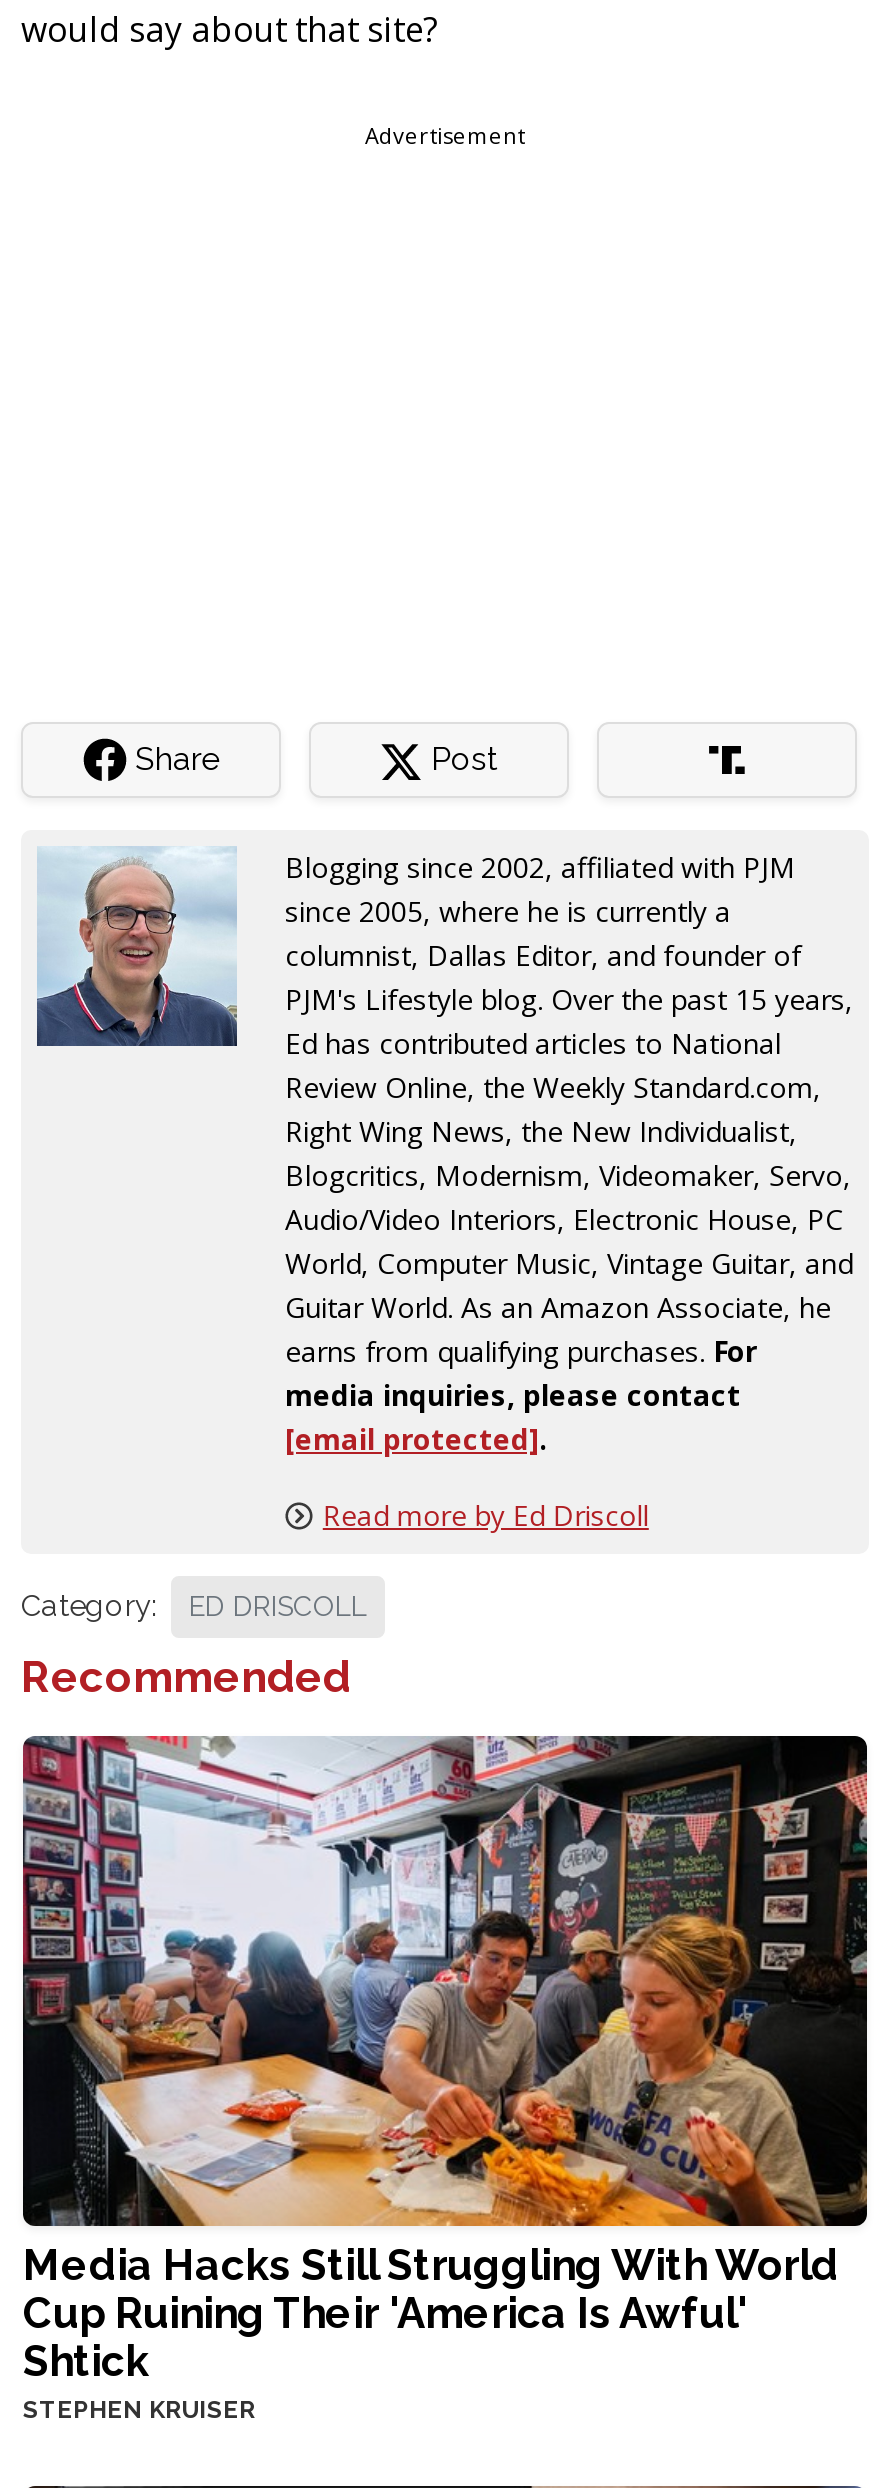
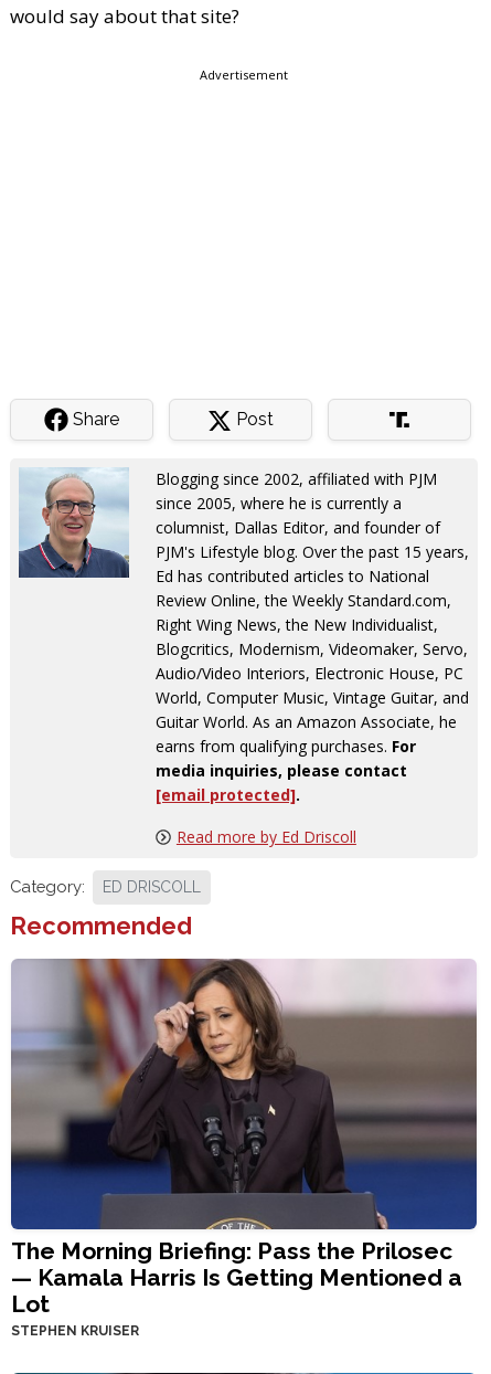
[21,1734,869,2386] [image] | Media Hacks Still Struggling With World | Cup Ruining Their 'America Is Awful' | Shtick -> [10,958,478,1318] [image] | The Morning Briefing: Pass the Prilosec | — Kamala Harris Is Getting Mentioned a | Lot

